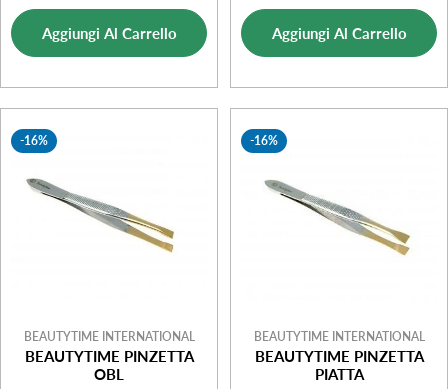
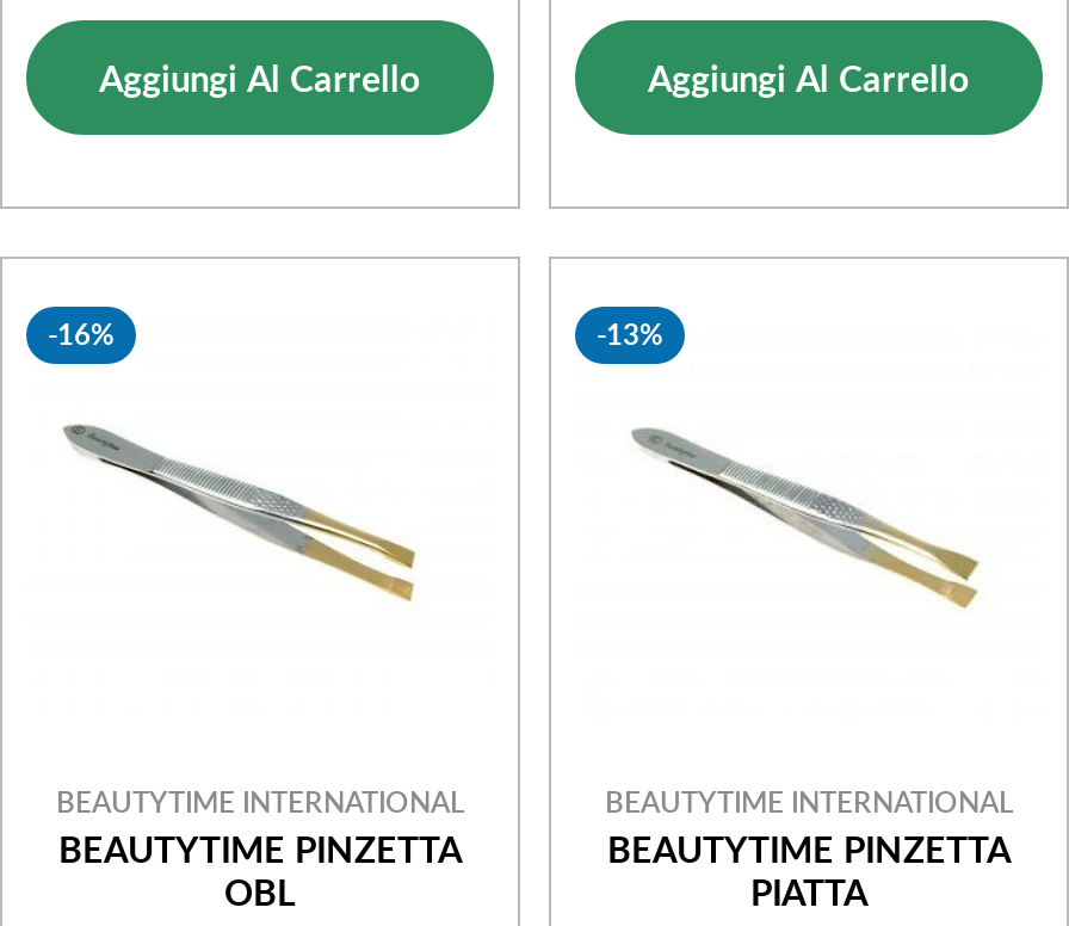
[250,133,278,148] -16% -> [597,316,663,352] -13%

